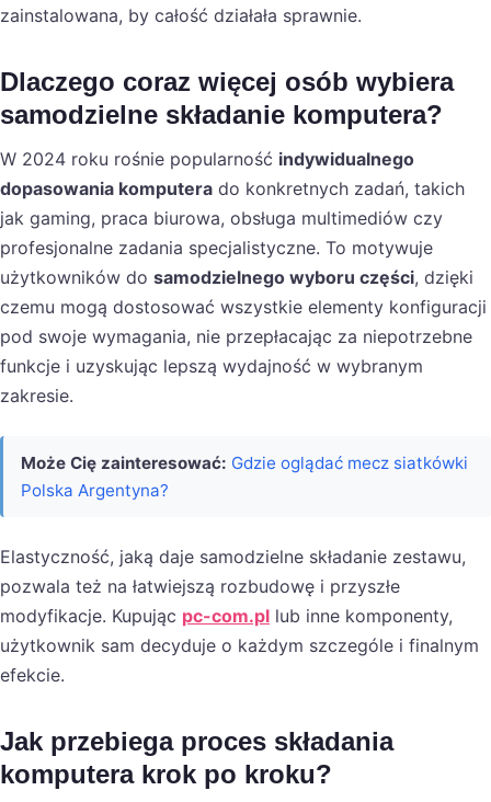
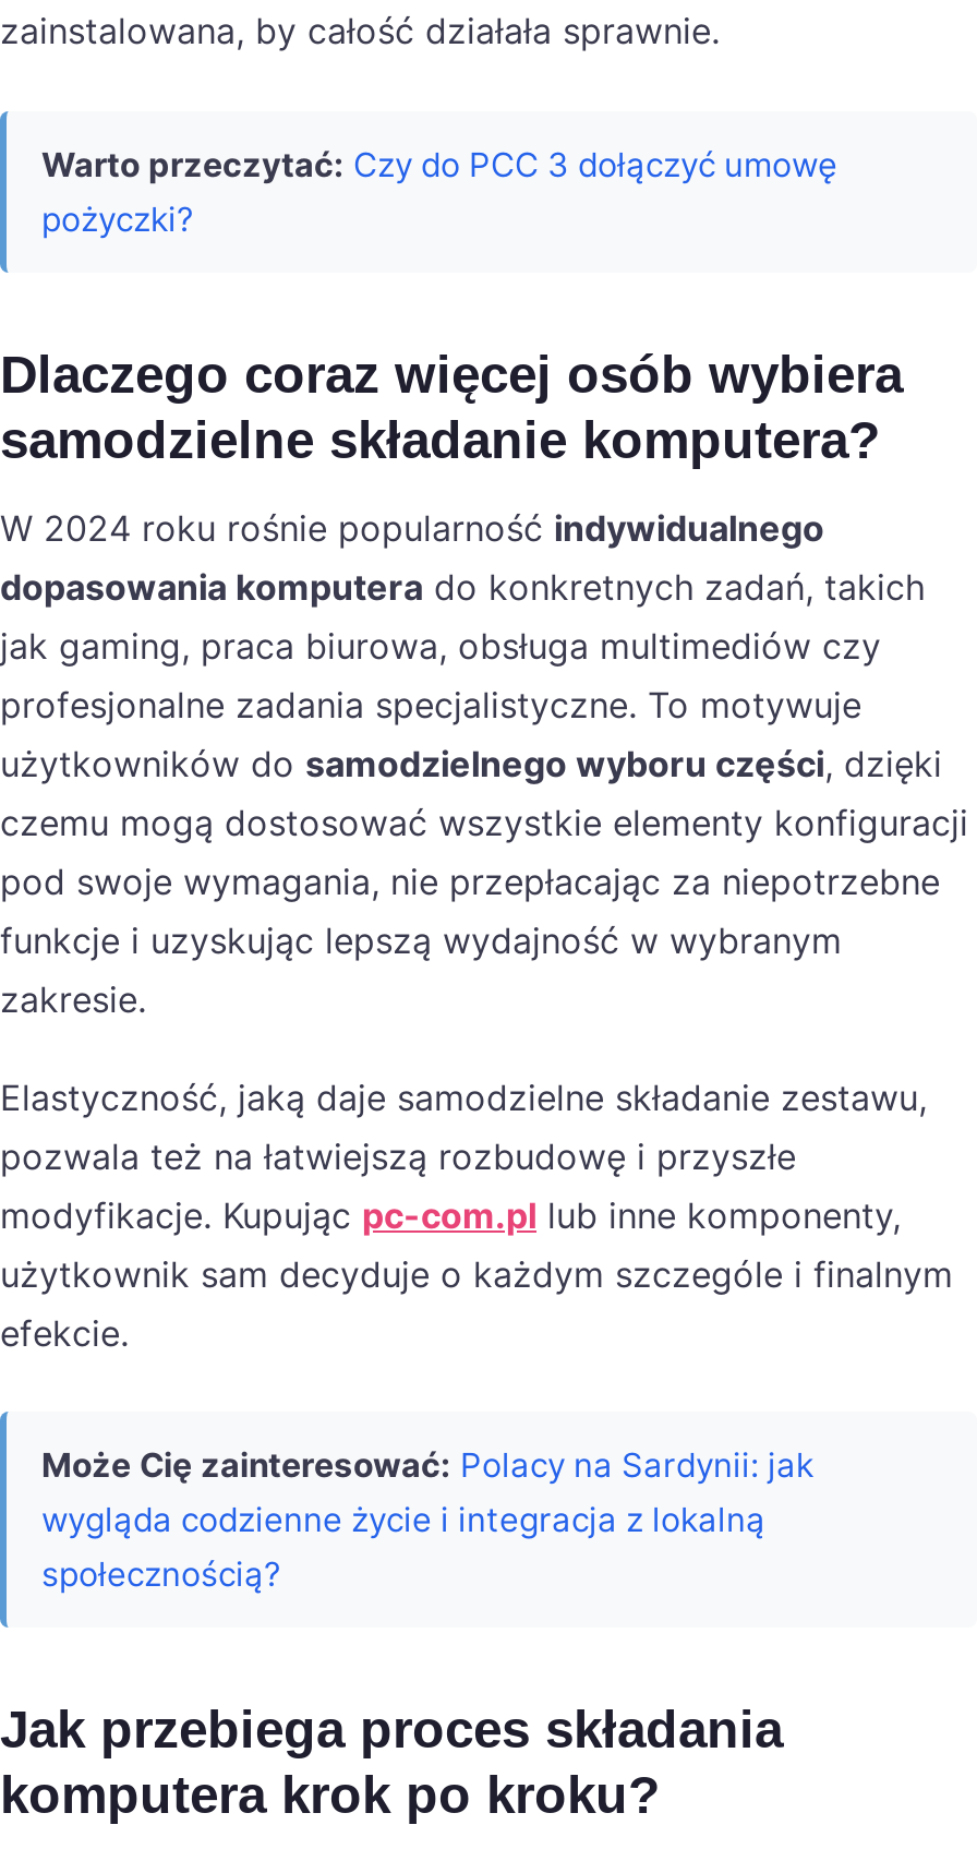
none -> [41,144,837,240] Warto przeczytać: Czy do PCC 3 dołączyć umowę | pożyczki?
[21,452,468,501] Może Cię zainteresować: Gdzie oglądać mecz siatkówki | Polska Argentyna? -> none
none -> [41,1445,813,1595] Może Cię zainteresować: Polacy na Sardynii: jak | wygląda codzienne życie i integracja z lokalną | społecznością?

